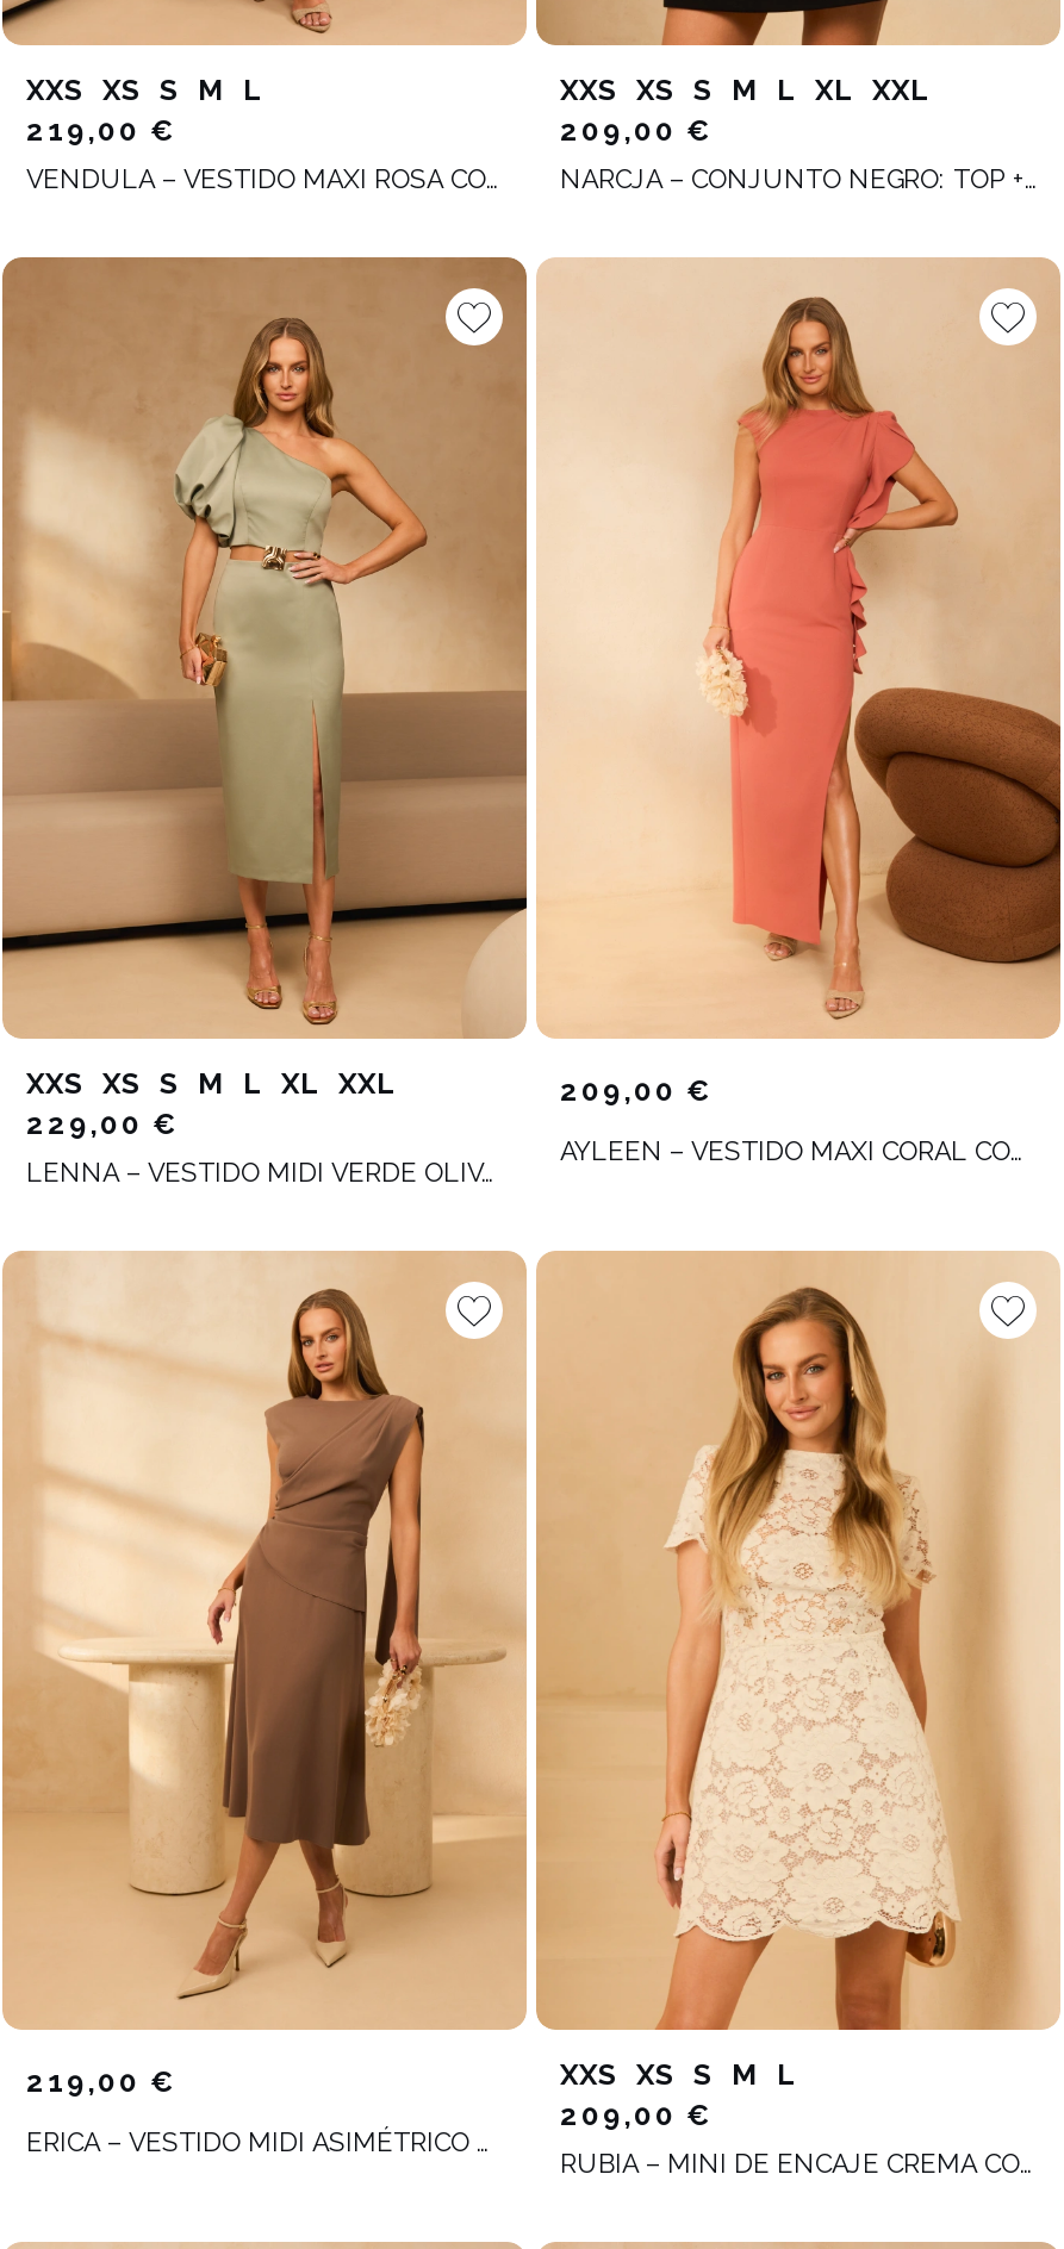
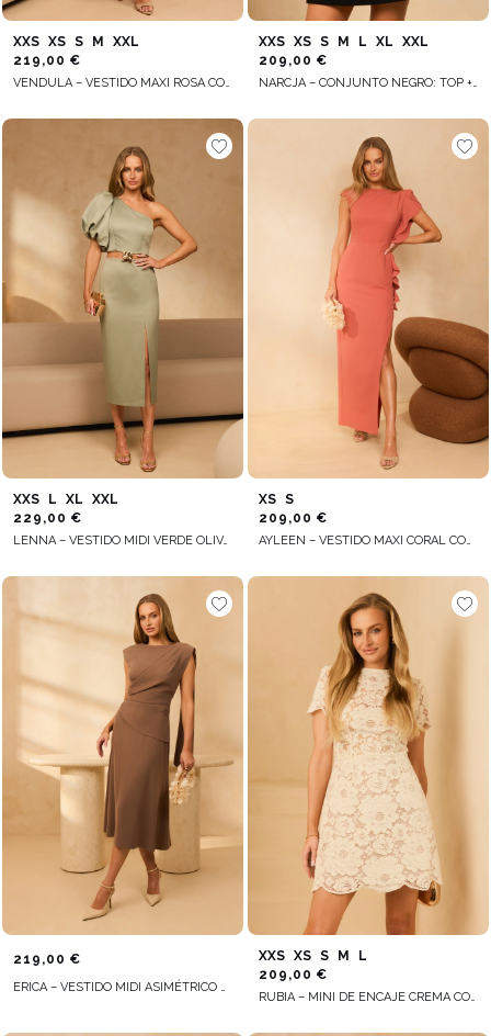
[26,74,262,107] XXS XS S M L -> [13,34,139,49] XXS XS S M XXL
none -> [259,491,294,506] XS S
[26,1066,396,1099] XXS XS S M L XL XXL -> [13,491,118,506] XXS L XL XXL

